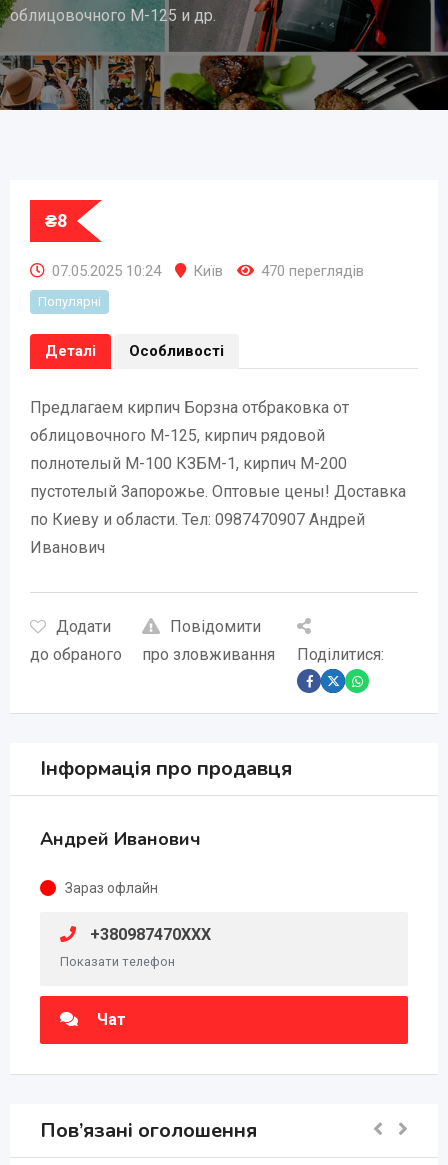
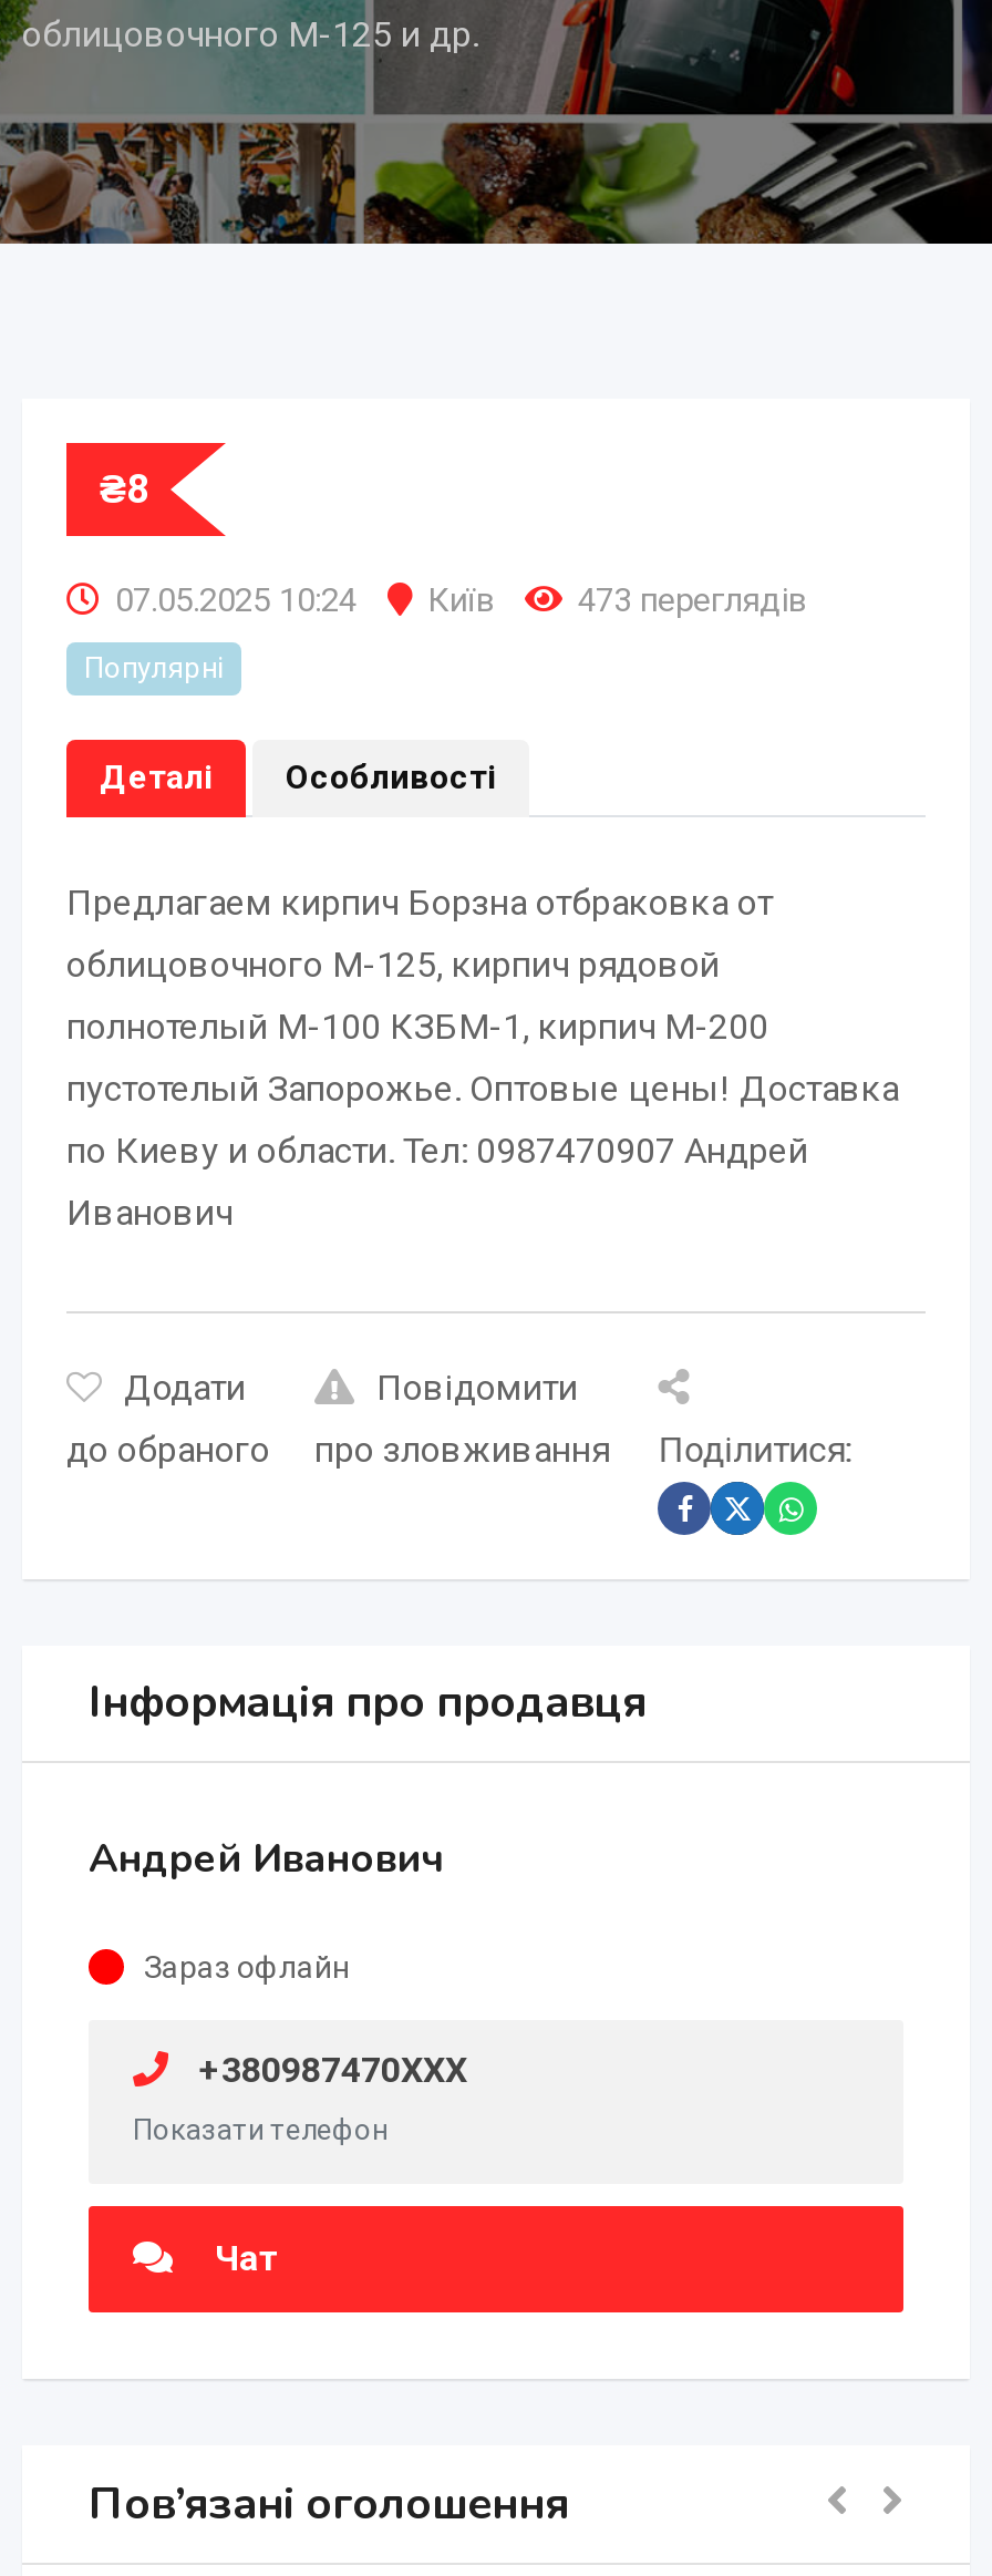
[261,262,364,280] 470 переглядів -> [578,580,806,620] 473 переглядів

